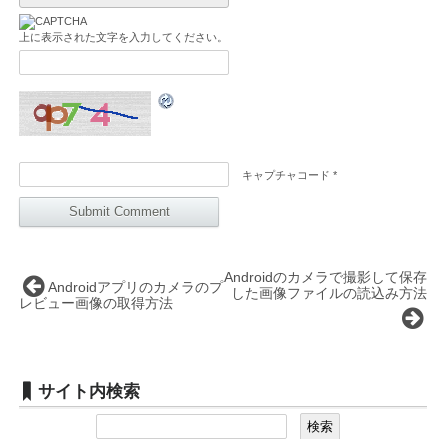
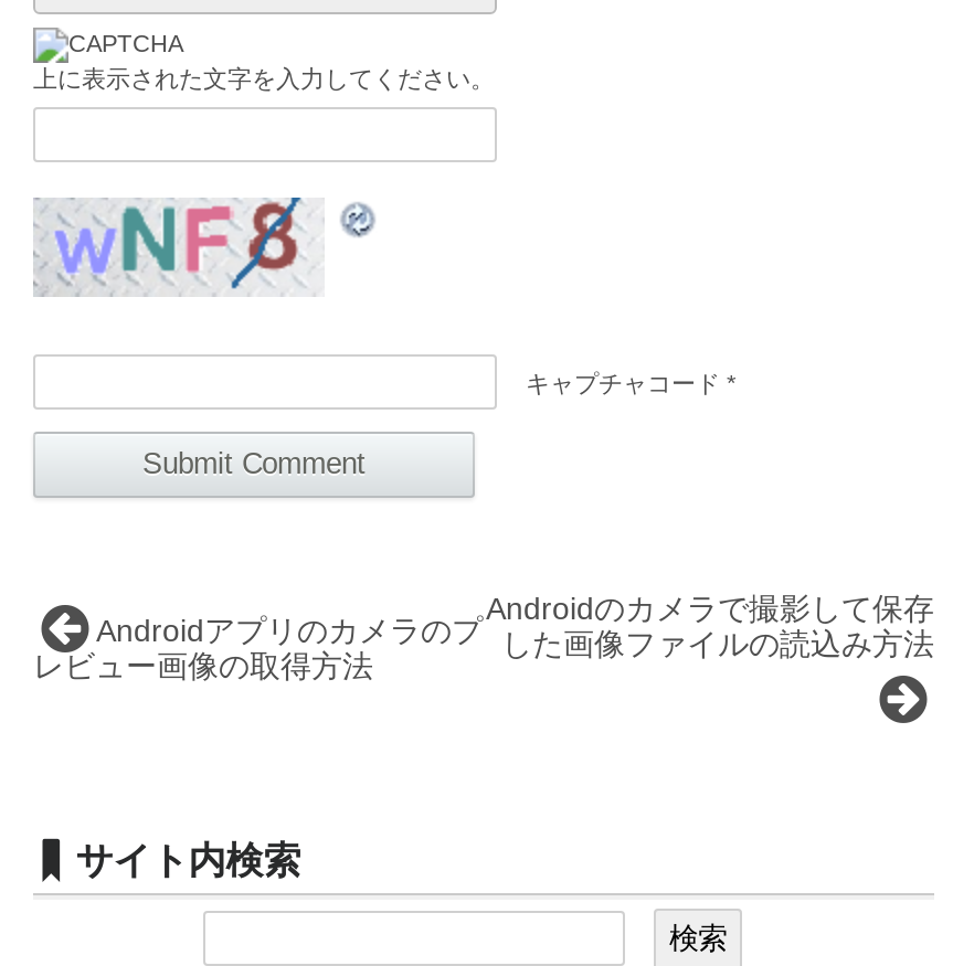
[29,91,149,132] [image] -> [35,195,320,295] [image]

